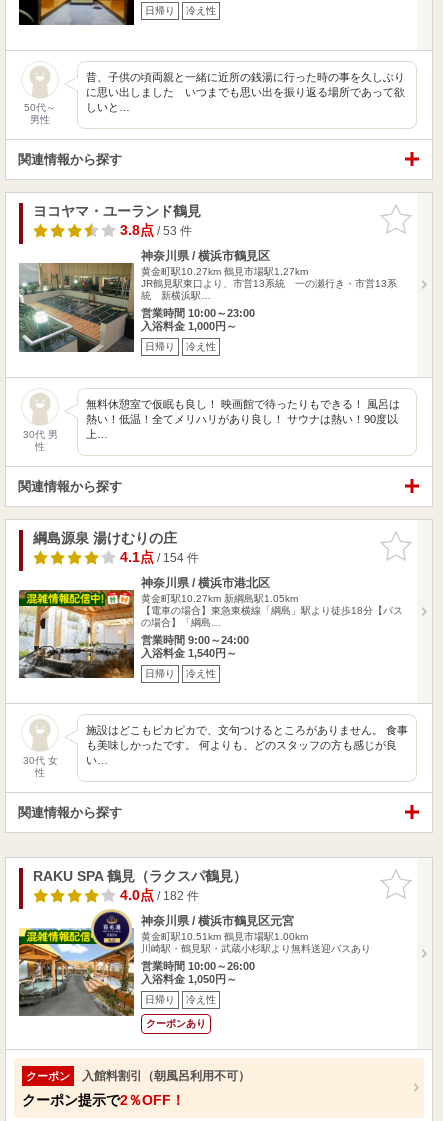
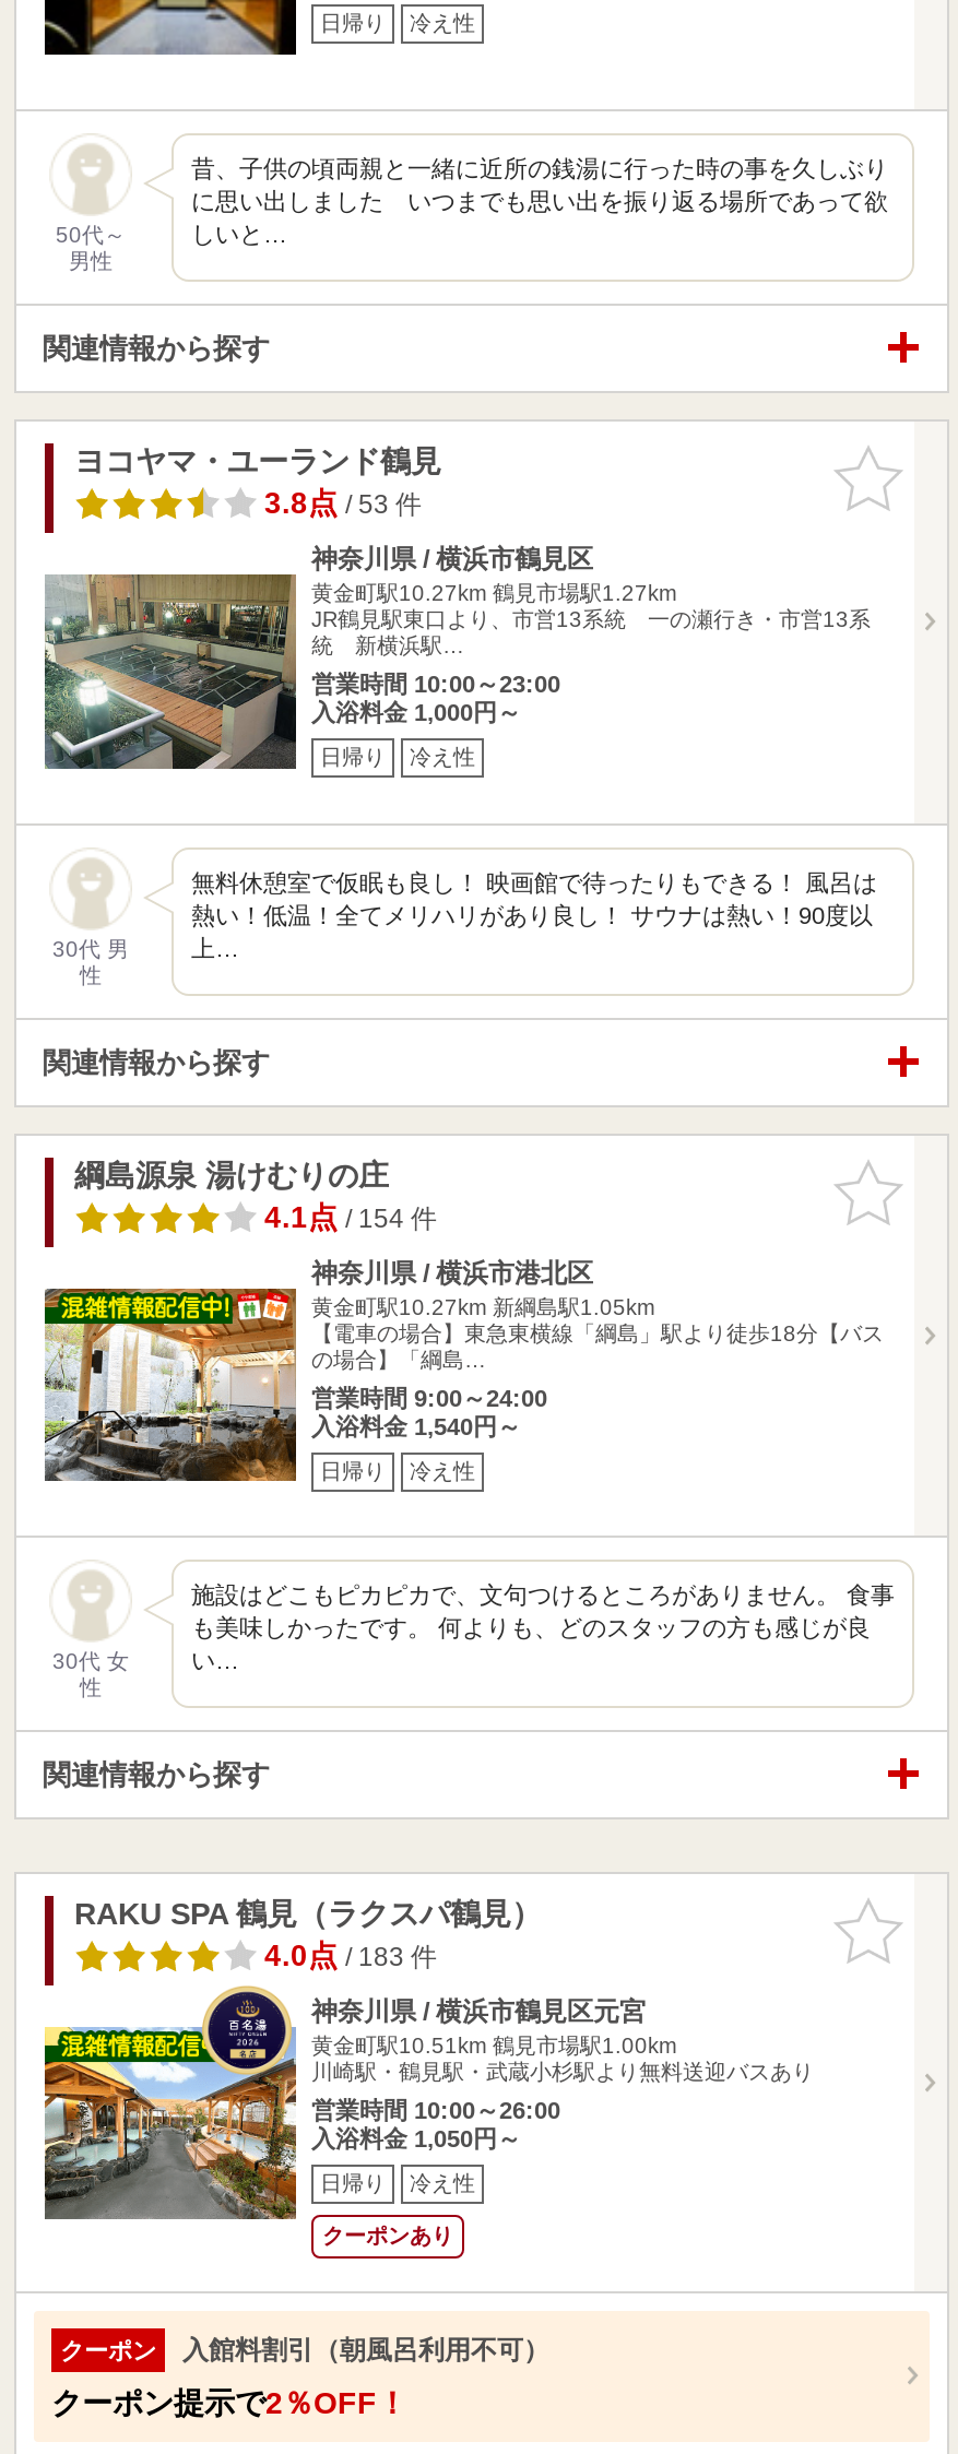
[119,888,198,903] 4.0点/ 182 件 -> [264,1939,437,1972] 4.0点/ 183 件

